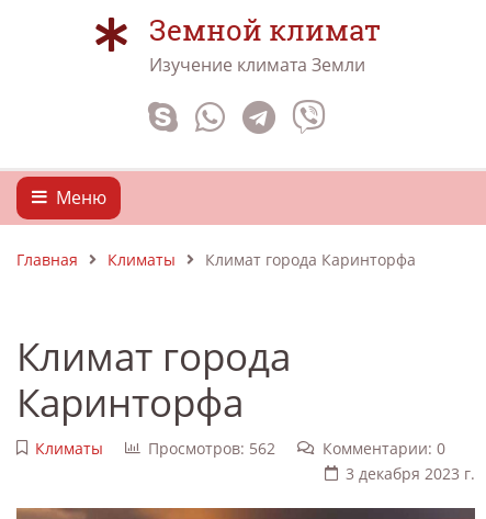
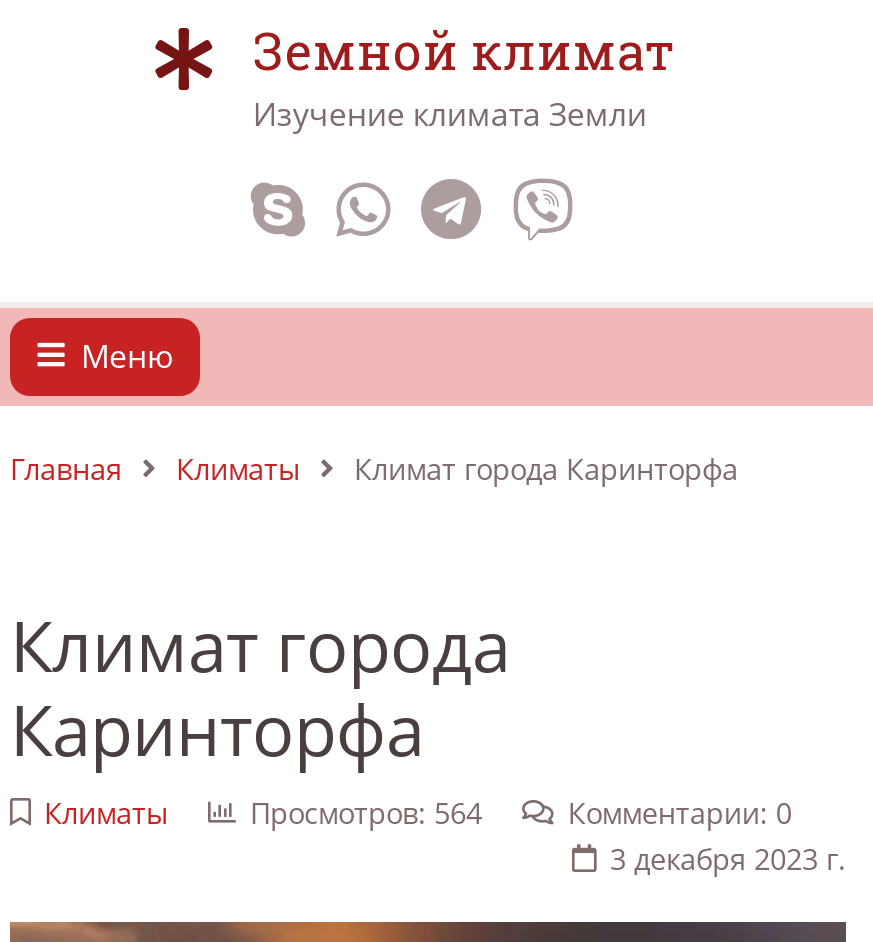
[148,438,275,459] Просмотров: 562 -> [250,794,482,832] Просмотров: 564

